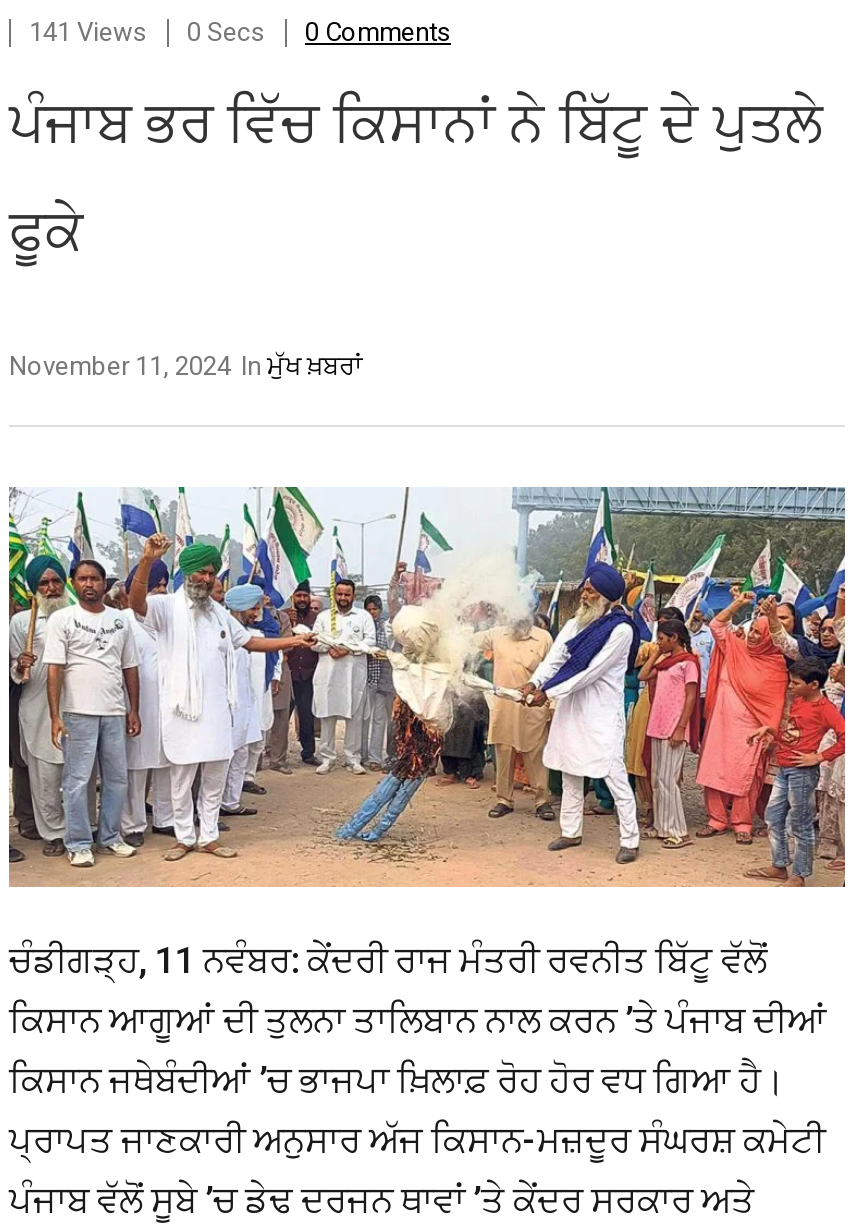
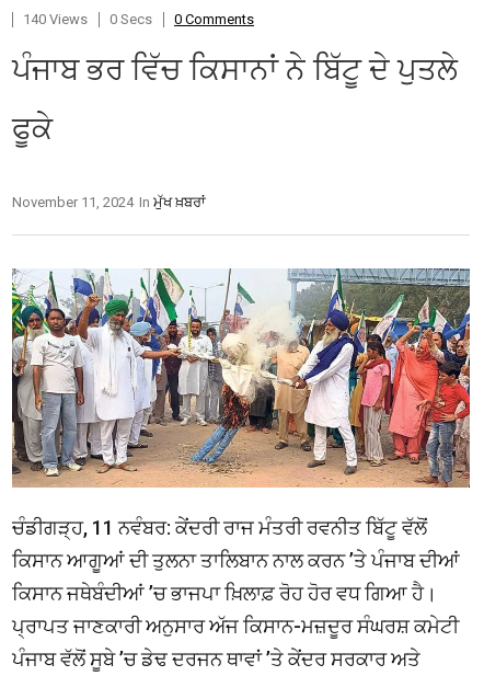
[29,17,451,47] 141 Views 0 Secs 0 Comments -> [23,11,254,27] 140 Views 0 Secs 0 Comments

